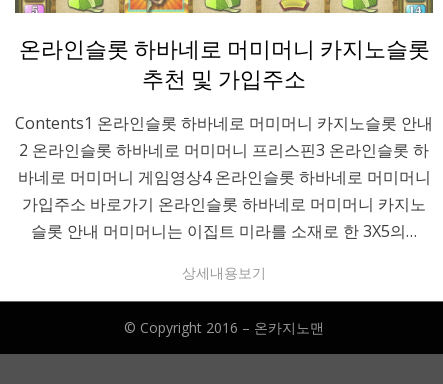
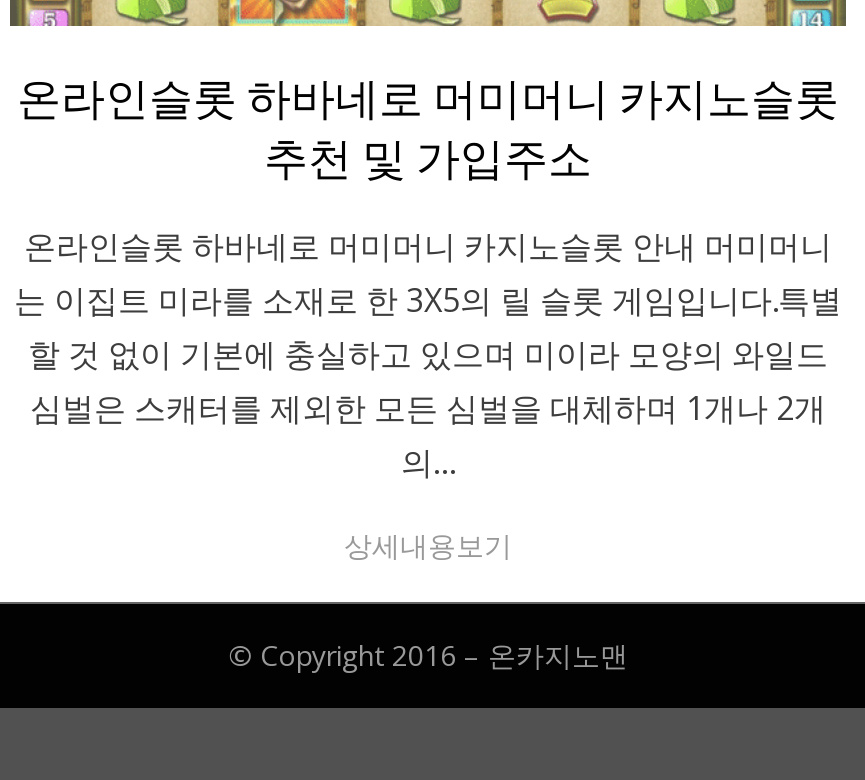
[15,112,433,242] Contents1 온라인슬롯 하바네로 머미머니 카지노슬롯 안내 | 2 온라인슬롯 하바네로 머미머니 프리스핀3 온라인슬롯 하 | 바네로 머미머니 게임영상4 온라인슬롯 하바네로 머미머니 | 가입주소 바로가기 온라인슬롯 하바네로 머미머니 카지노 | 슬롯 안내 머미머니는 이집트 미라를 소재로 한 3X5의… -> [14,225,842,485] 온라인슬롯 하바네로 머미머니 카지노슬롯 안내 머미머니 | 는 이집트 미라를 소재로 한 3X5의 릴 슬롯 게임입니다.특별 | 할 것 없이 기본에 충실하고 있으며 미이라 모양의 와일드 | 심벌은 스캐터를 제외한 모든 심벌을 대체하며 1개나 2개 | 의…

